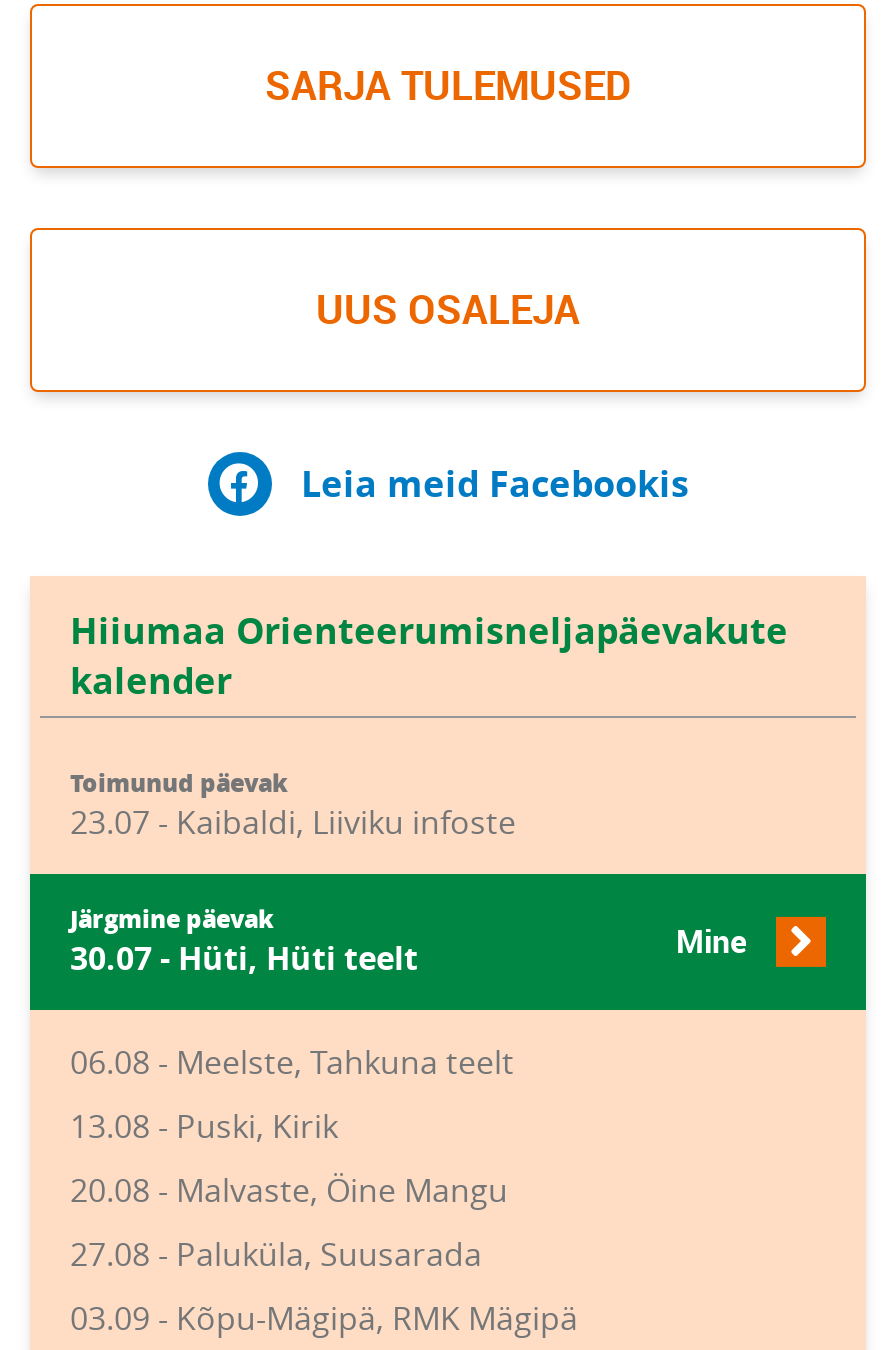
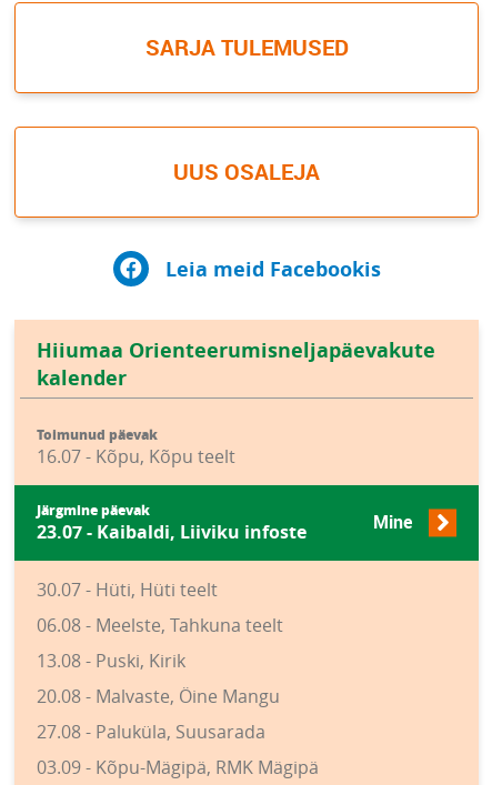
moved [70,799,516,843] -> [37,519,307,544]: 23.07 - Kaibaldi, Liiviku infoste
none -> [37,444,235,468] 16.07 - Kõpu, Kõpu teelt
moved [70,935,418,979] -> [37,577,218,601]: 30.07 - Hüti, Hüti teelt

